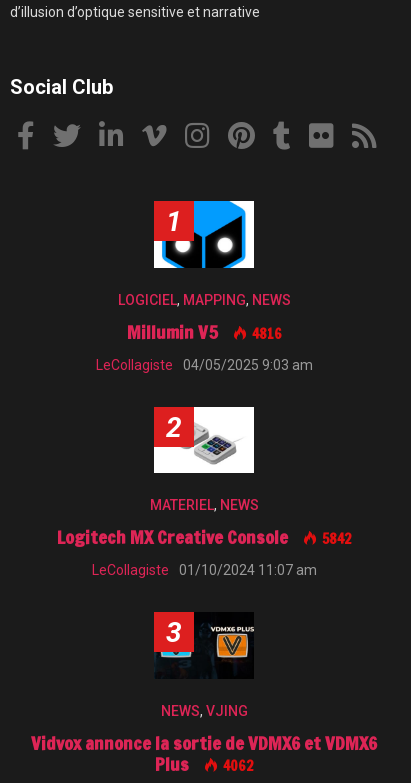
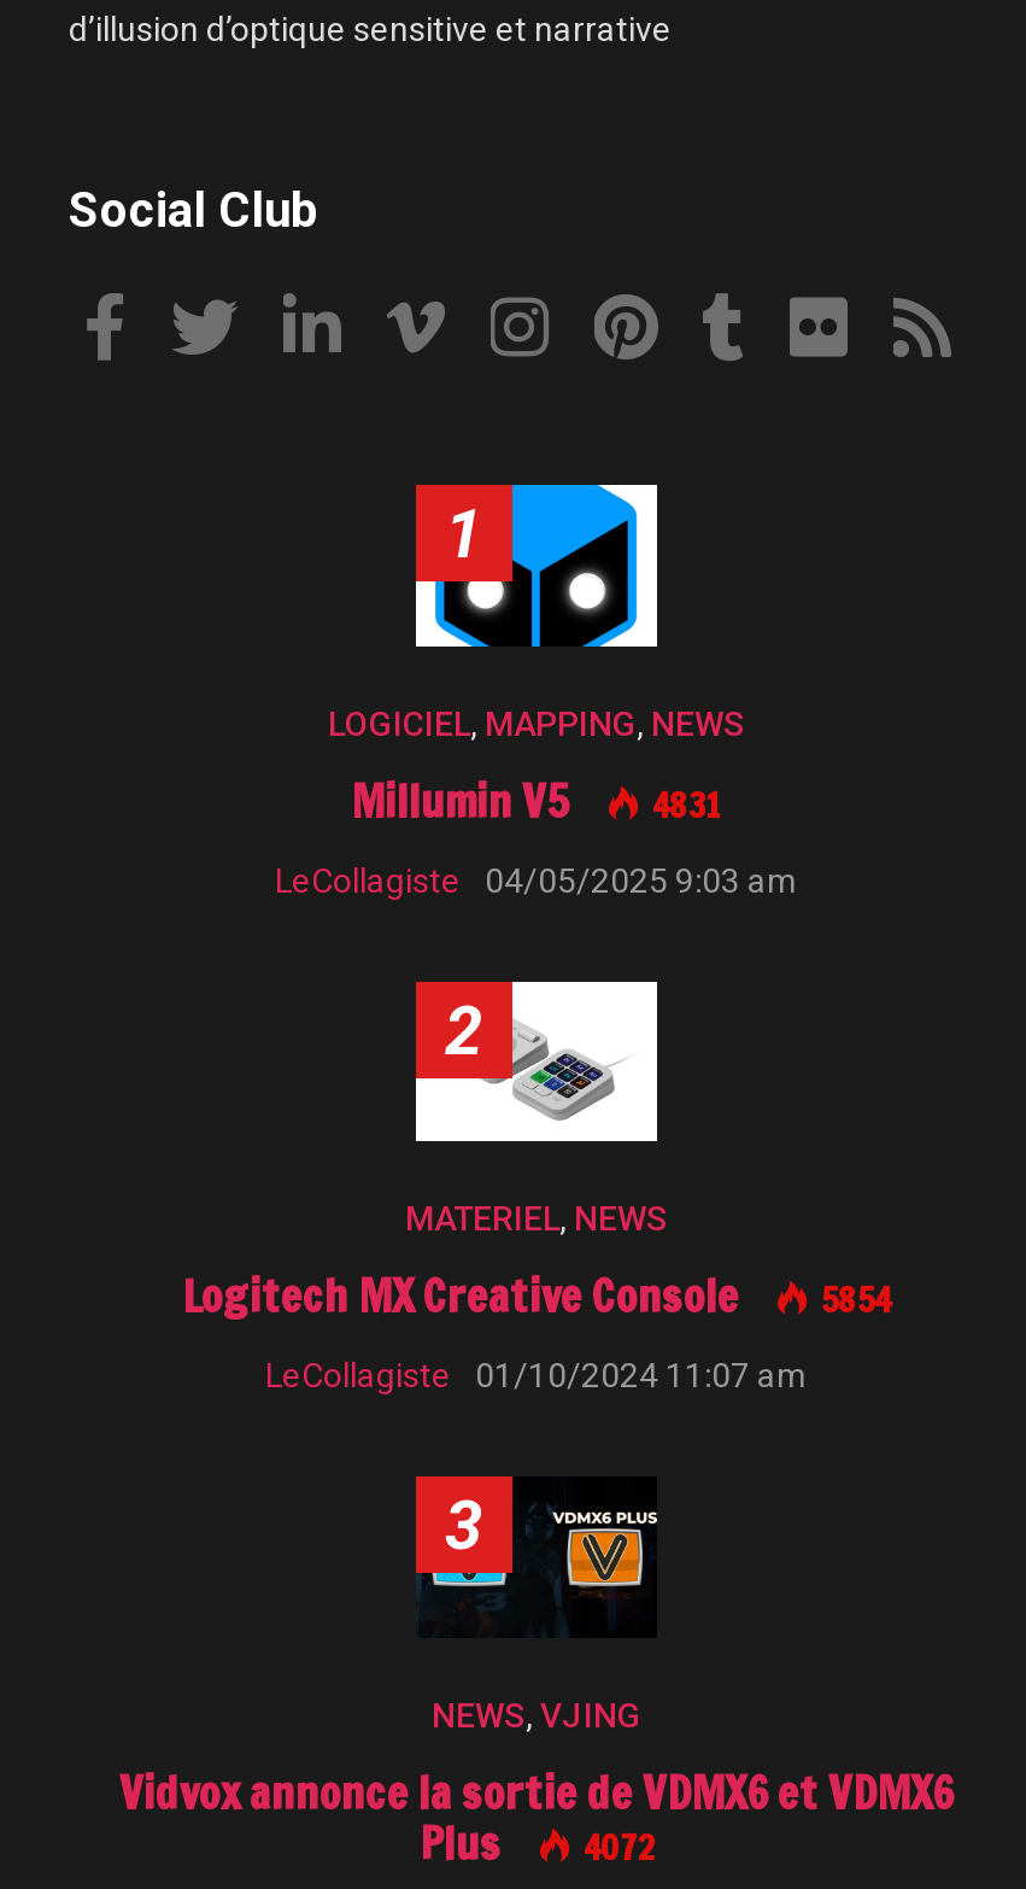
[126,319,281,345] Millumin V5 4816 -> [351,769,722,832] Millumin V5 4831
[57,524,351,550] Logitech MX Creative Console 5842 -> [182,1265,891,1328] Logitech MX Creative Console 5854
[155,751,253,777] Plus 4062 -> [420,1812,653,1875] Plus 4072

